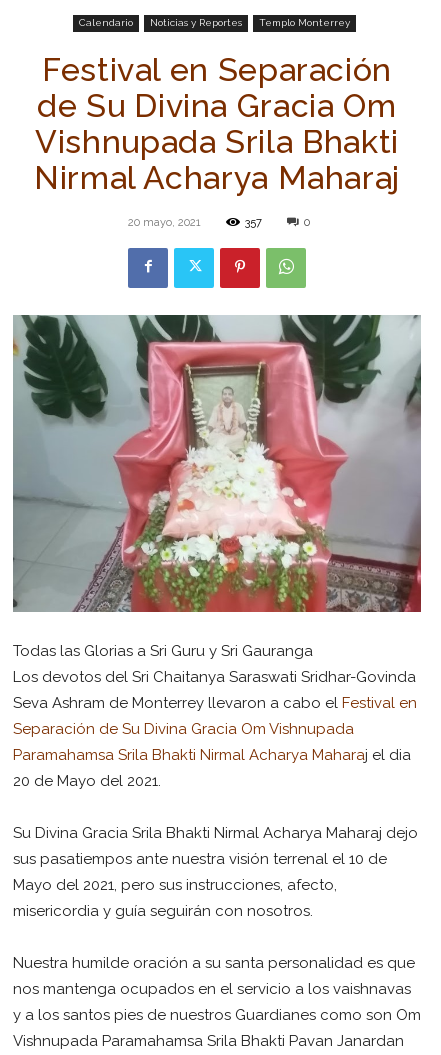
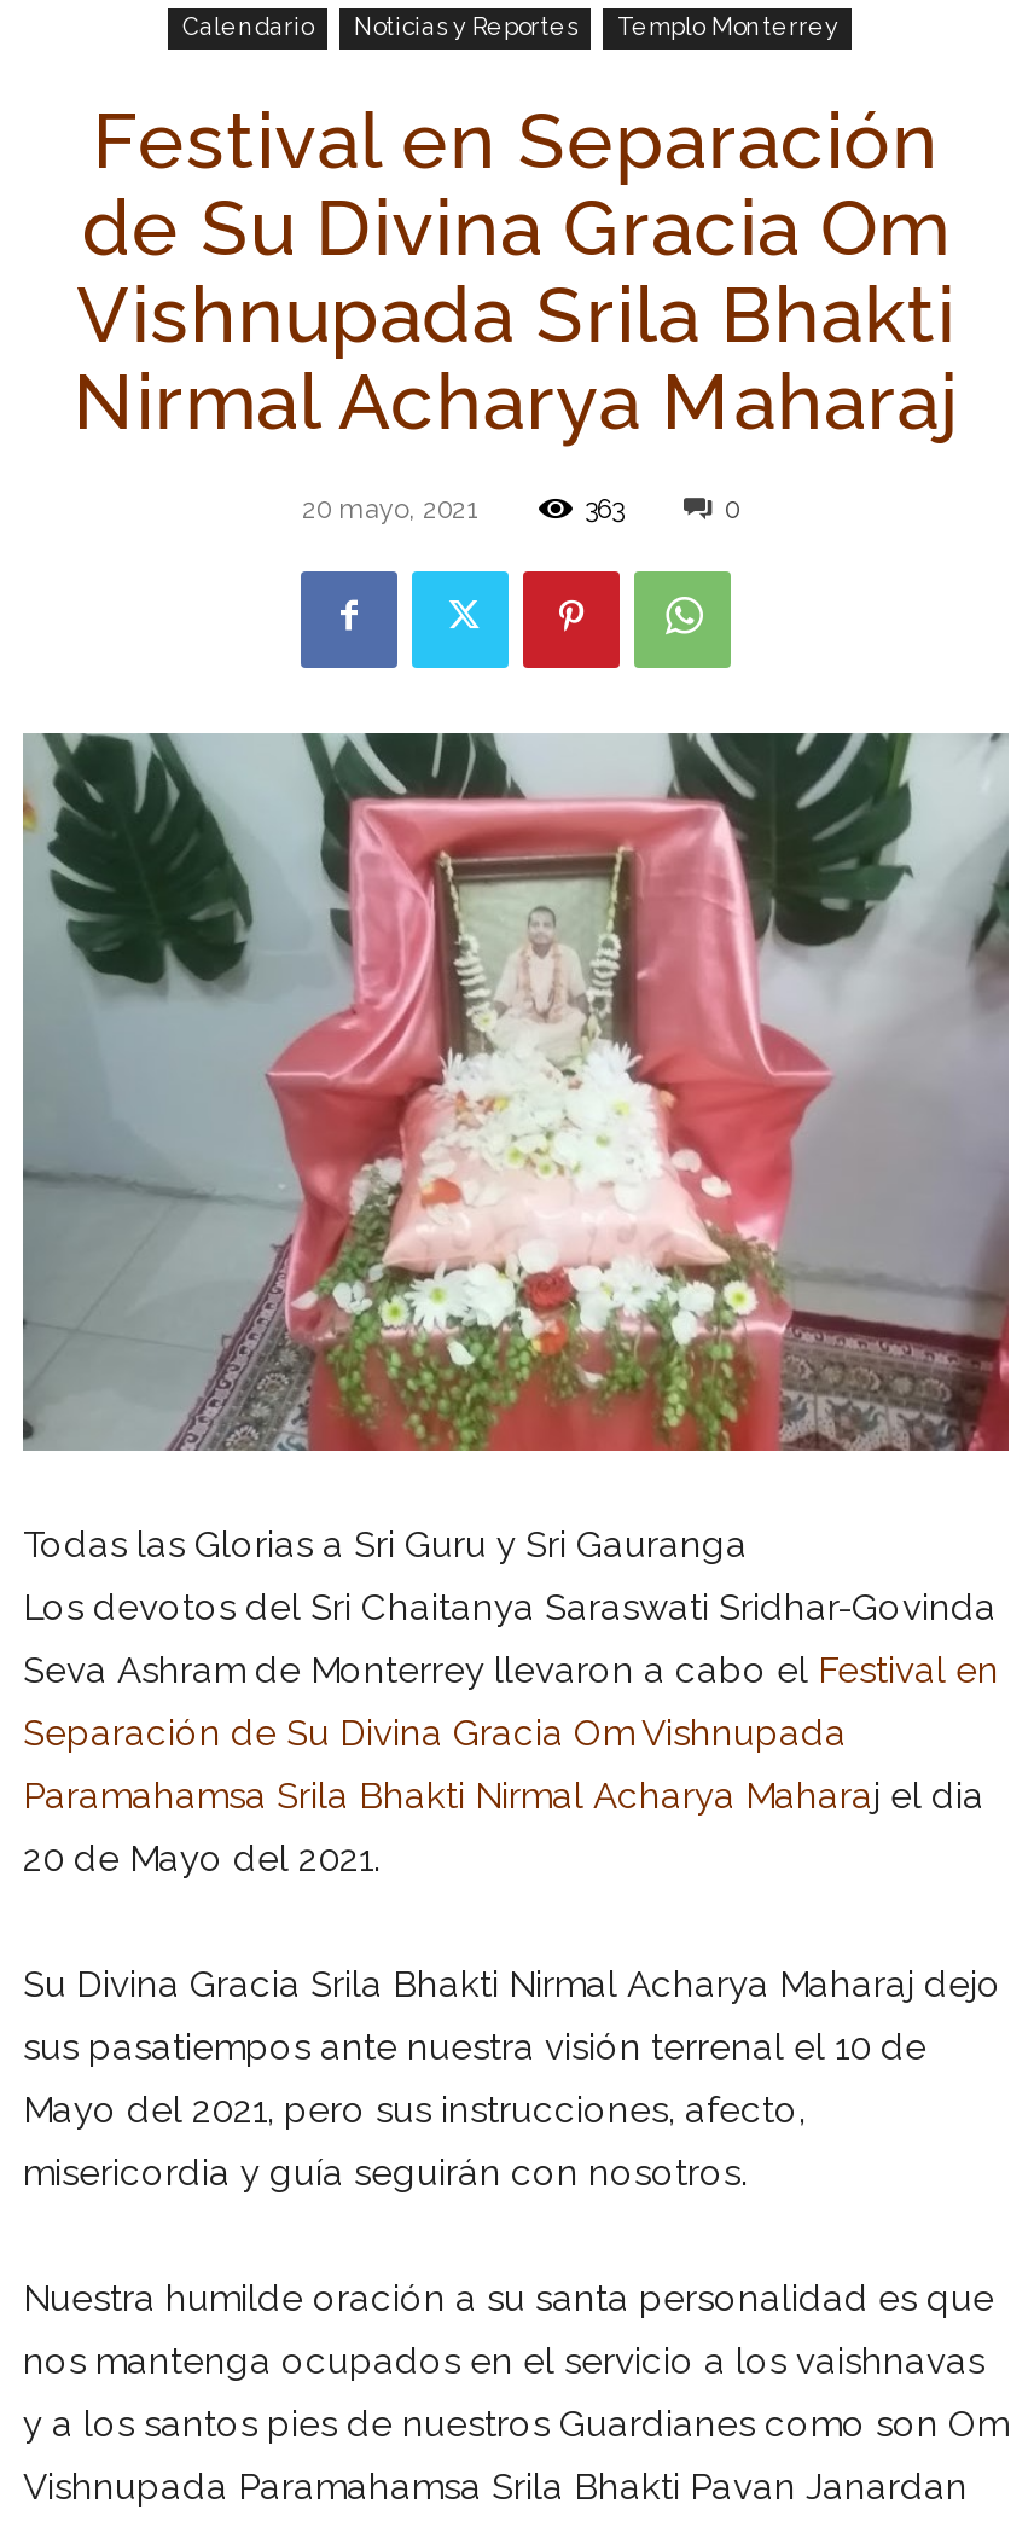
[245,216,262,229] 357 -> [585,493,623,525] 363

